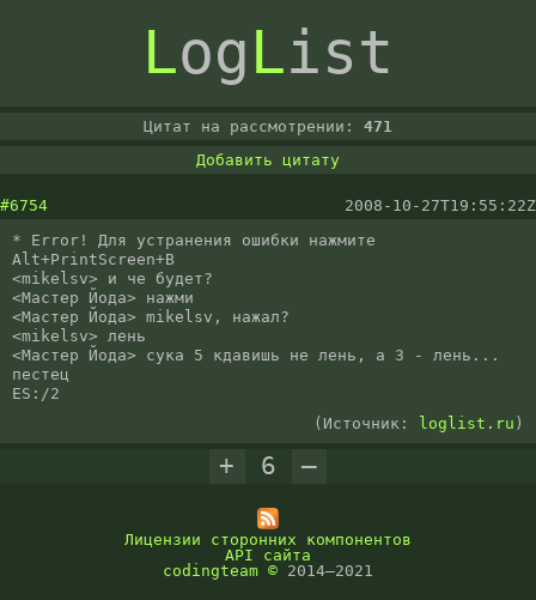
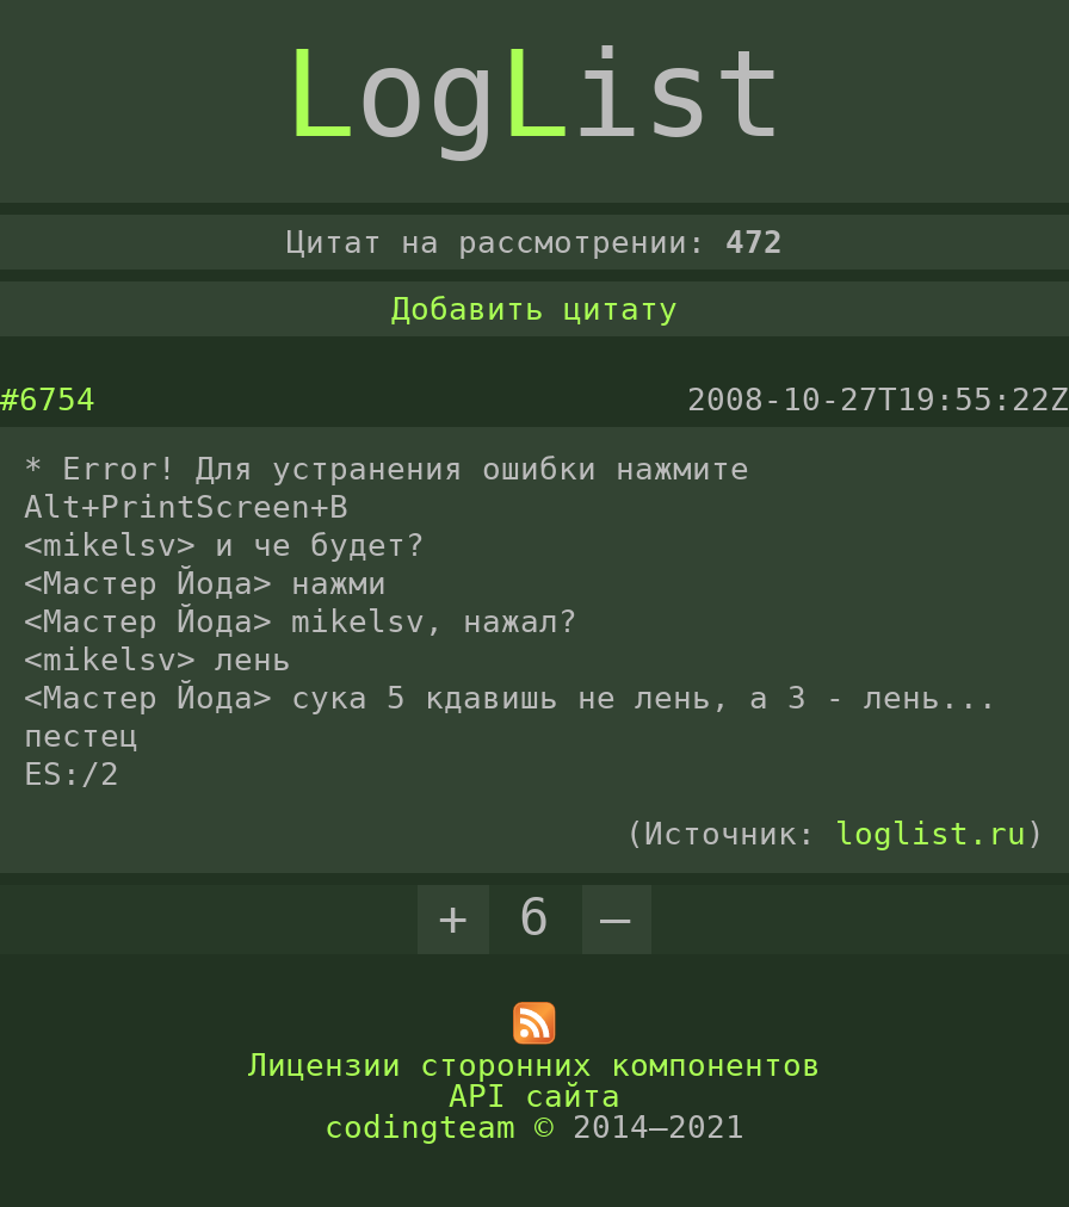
[144,117,392,135] Цитат на рассмотрении: 471 -> [286,224,783,260] Цитат на рассмотрении: 472

